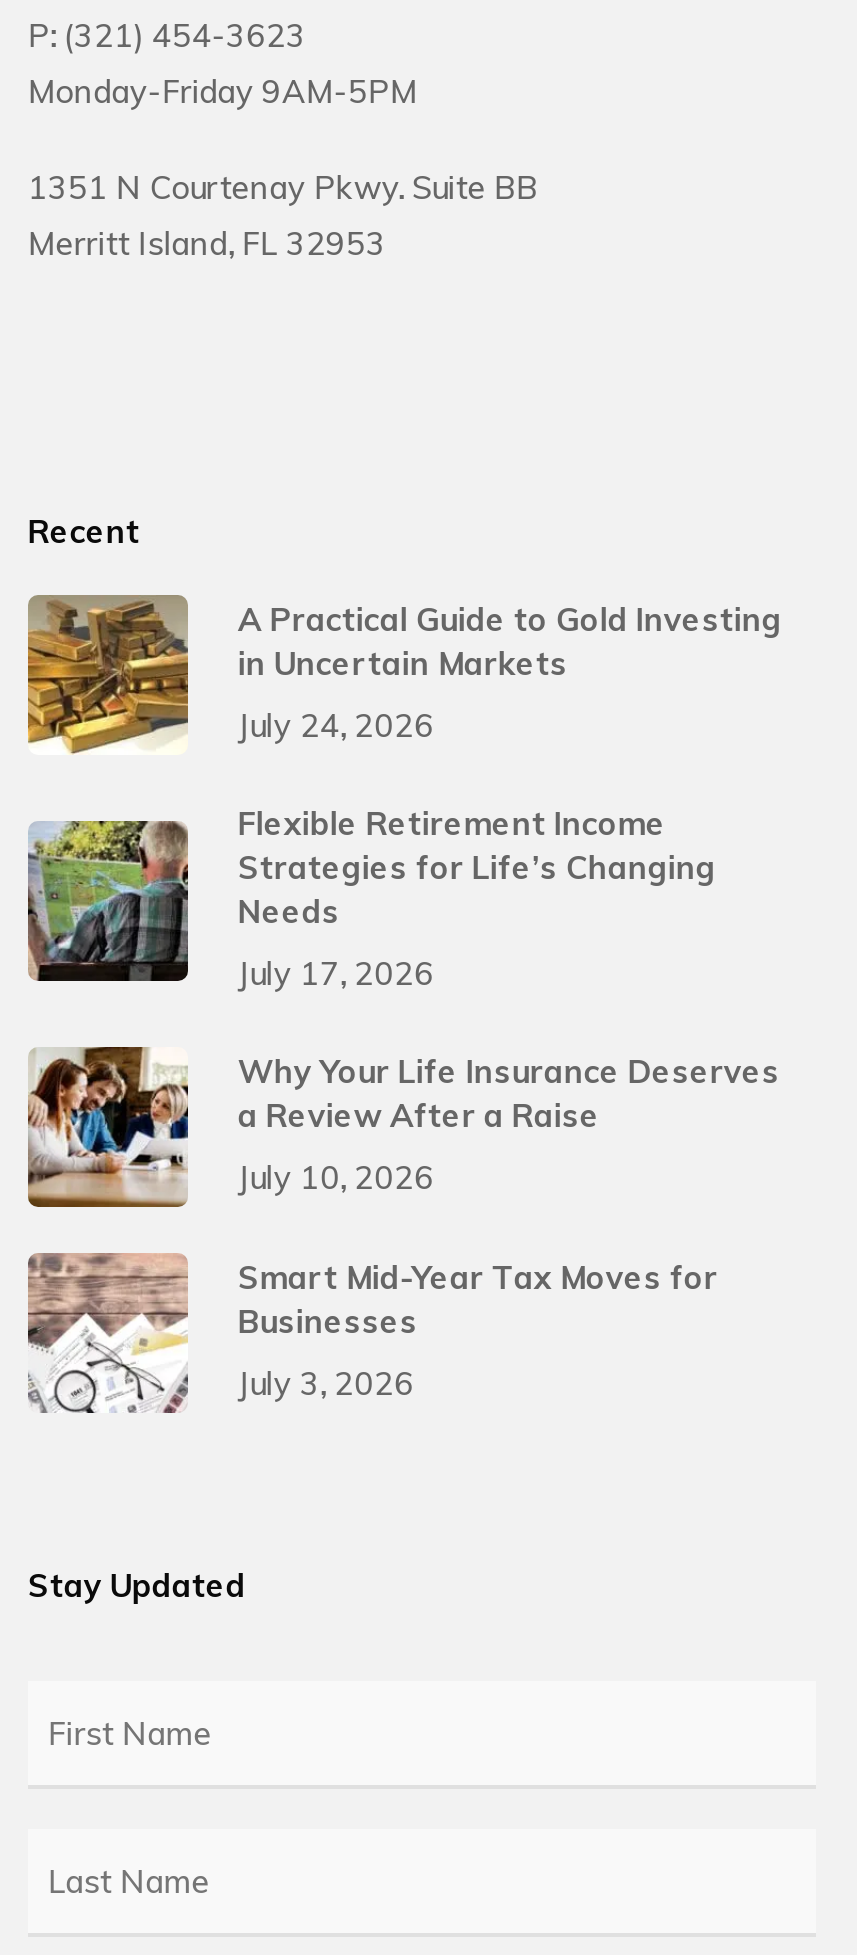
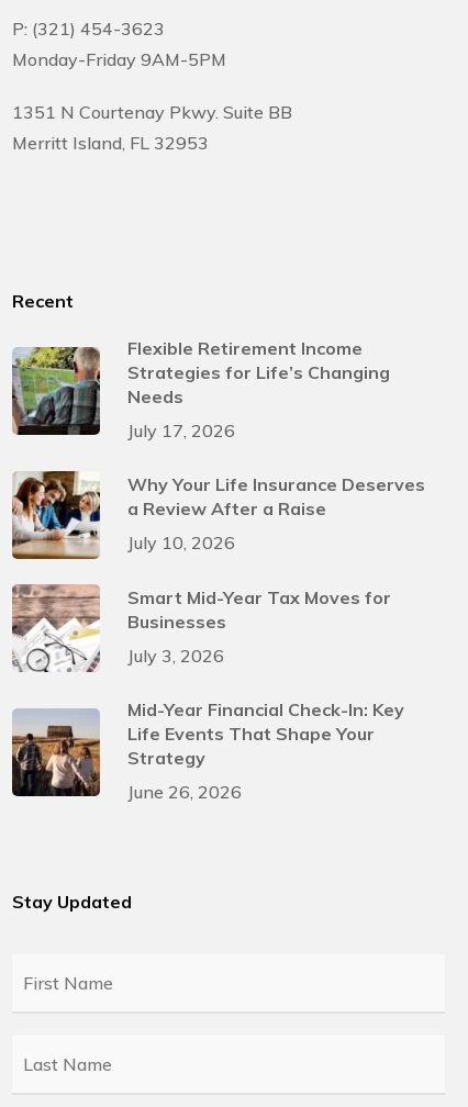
[26,594,782,756] [image] | A Practical Guide to Gold Investing | in Uncertain Markets | July 24, 2026 -> none
moved [24,804,780,1404] -> [10,337,425,667]: [image] | Flexible Retirement Income | Strategies for Life’s Changing | ... | Businesses | July 3, 2026
none -> [11,698,404,803] [image] | Mid-Year Financial Check-In: Key | Life Events That Shape Your | Strategy | June 26, 2026

